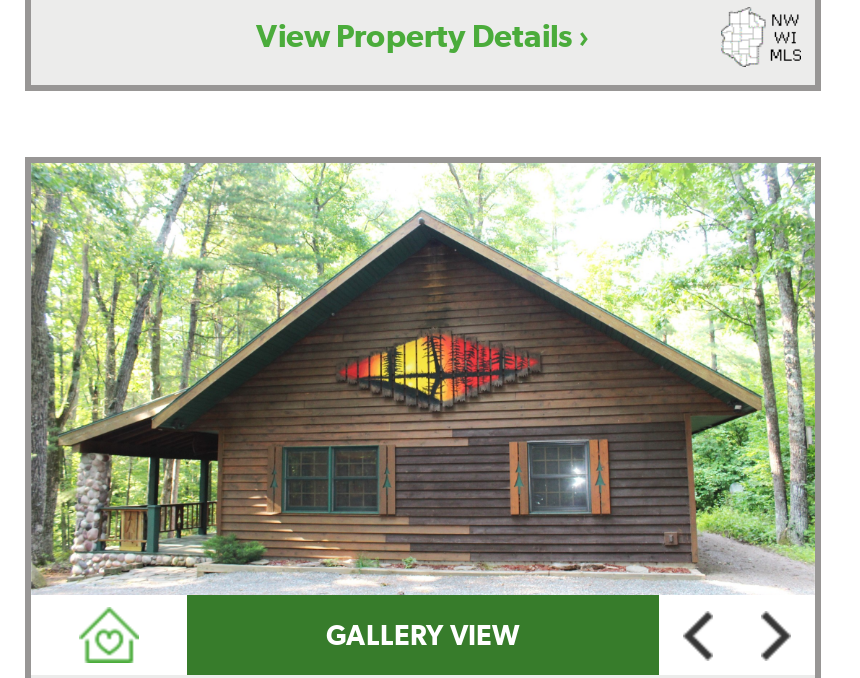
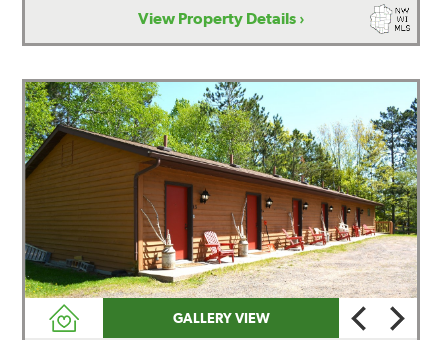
[31,161,817,595] [image] -> [25,81,418,298] [image]

